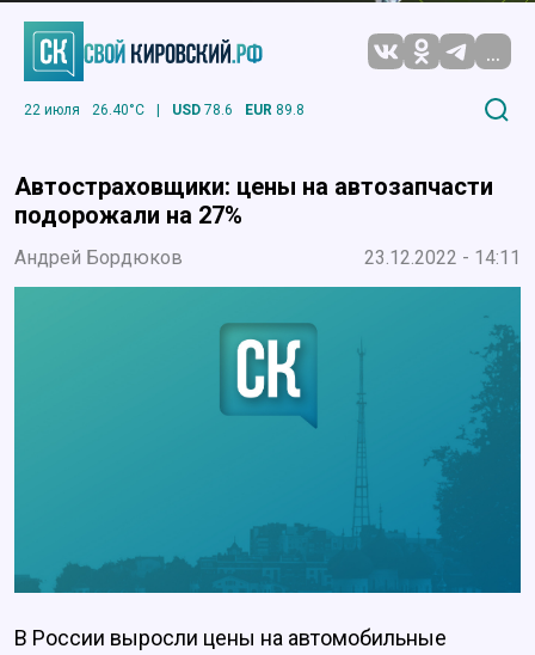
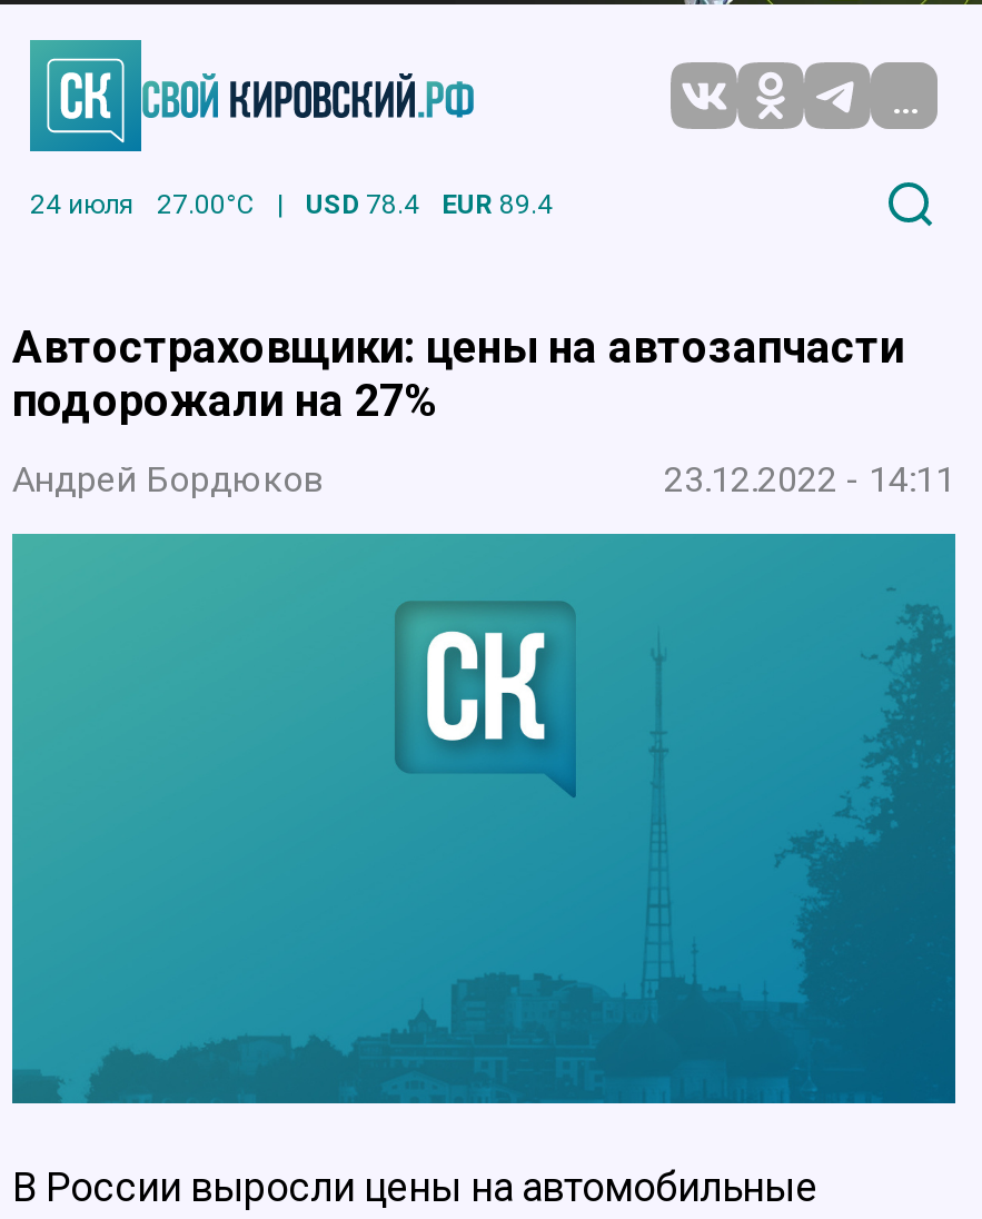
[24,101,144,118] 22 июля | 26.40°C -> [30,188,255,219] 24 июля | 27.00°C
[172,101,233,118] USD 78.6 -> [306,188,419,219] USD 78.4
[245,101,305,118] EUR 89.8 -> [442,188,553,219] EUR 89.4

